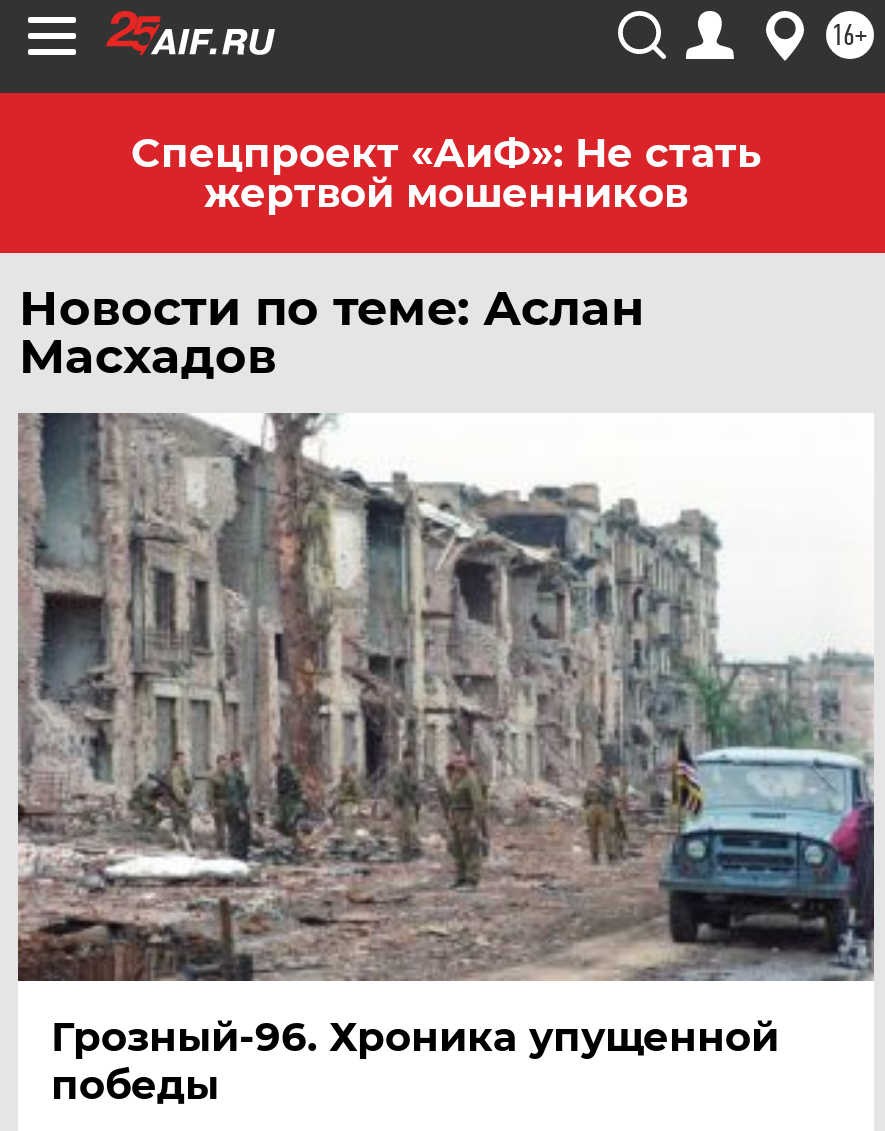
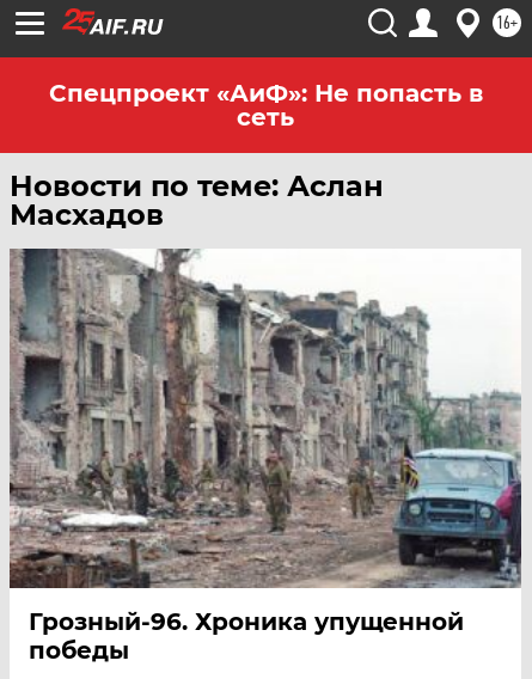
[131,129,761,217] Спецпроект «АиФ»: Не стать | жертвой мошенников -> [48,79,482,131] Спецпроект «АиФ»: Не попасть в | сеть

